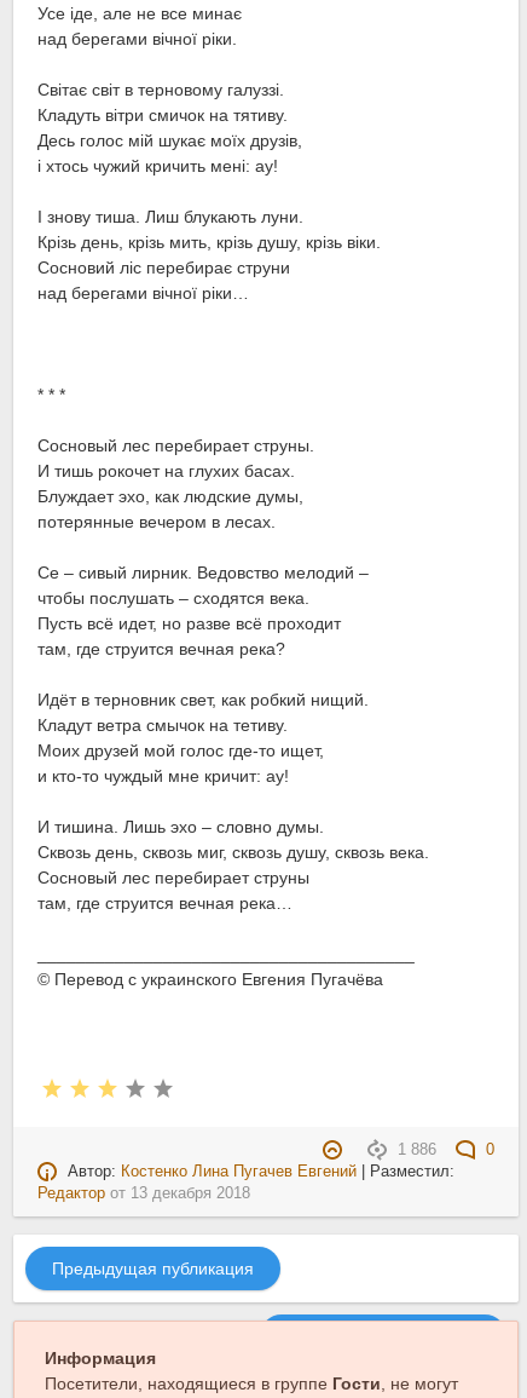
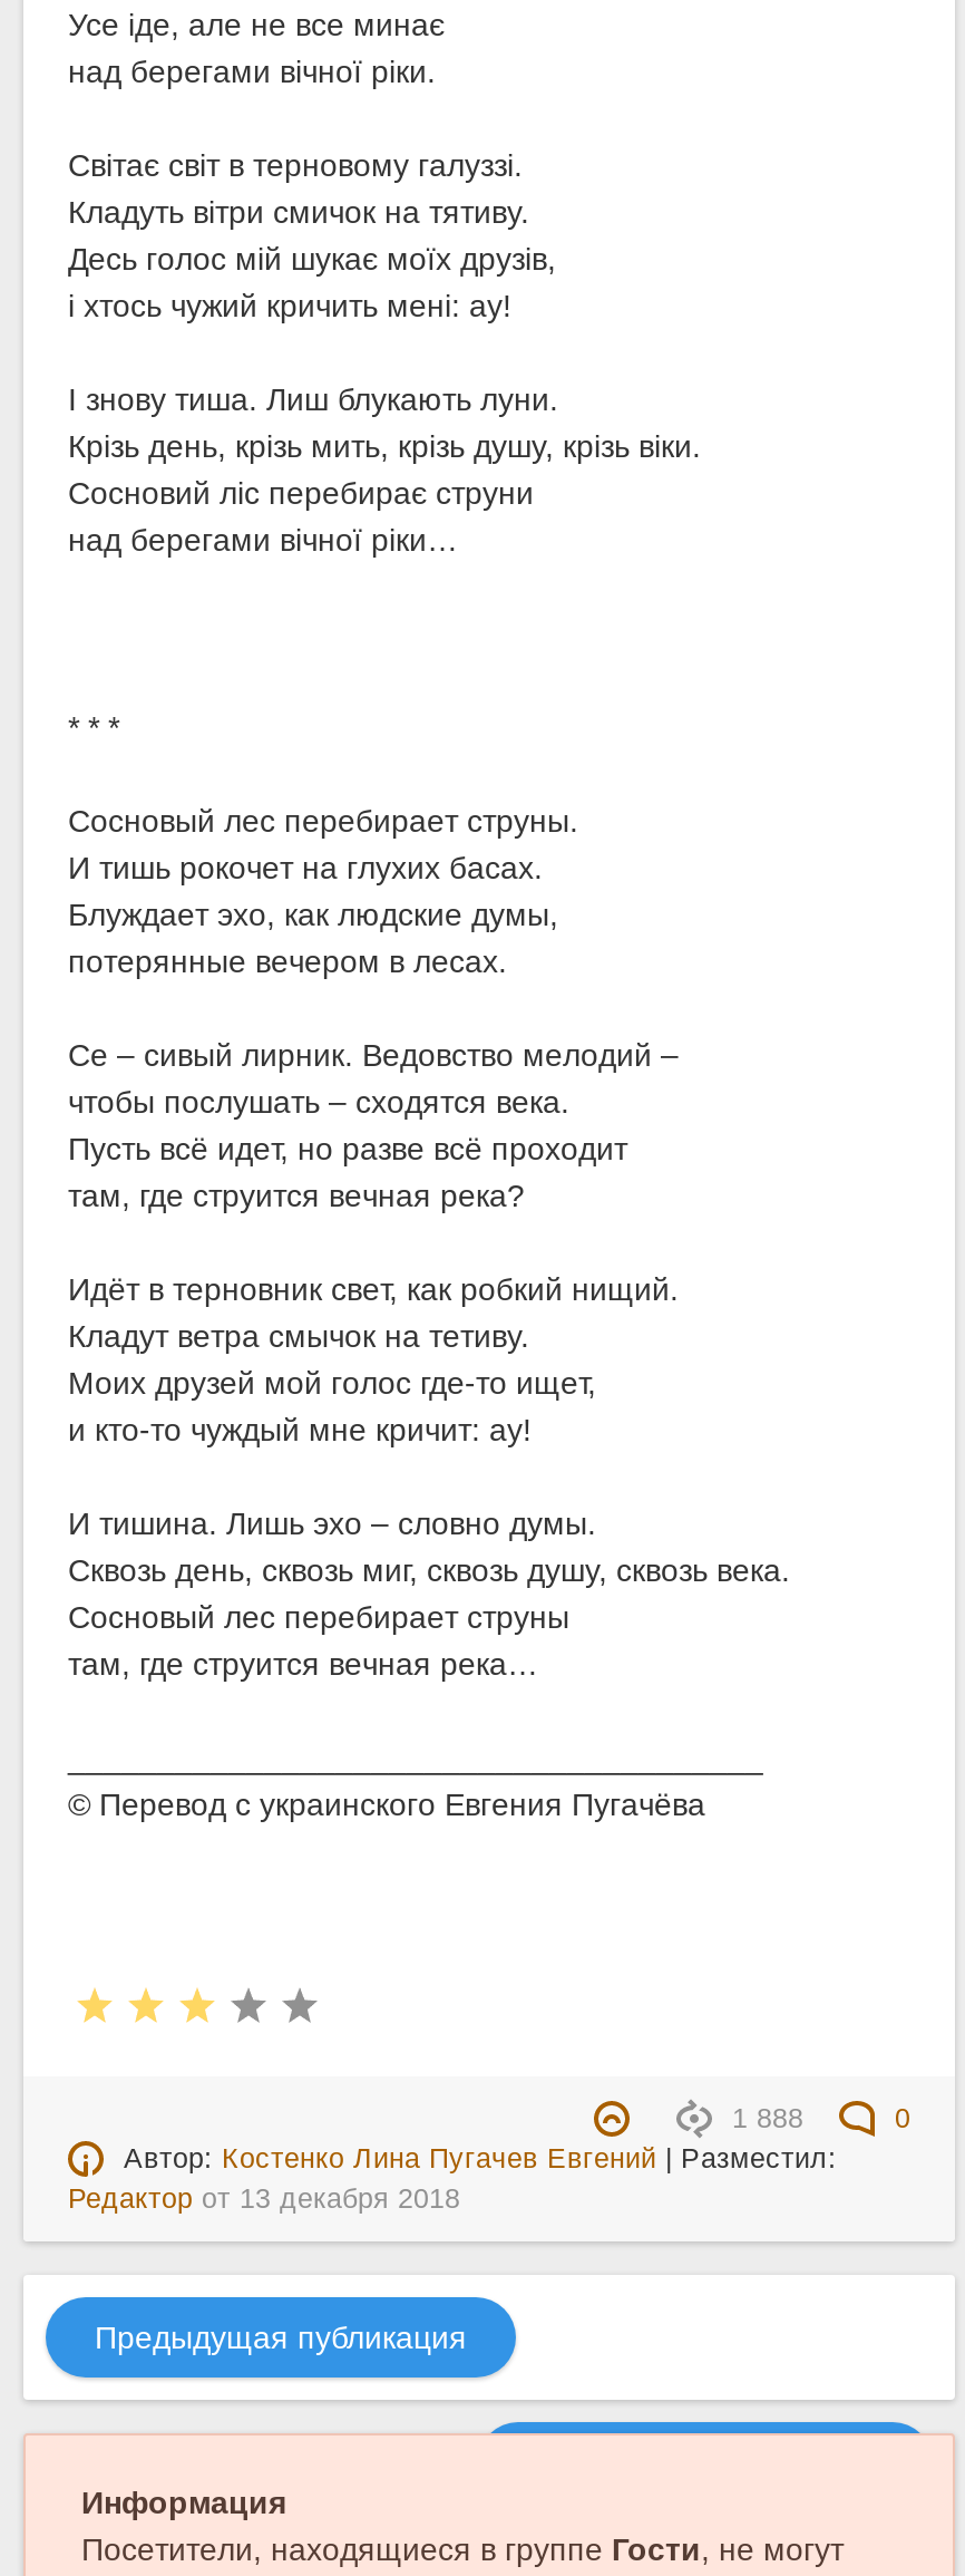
[393,1142,436,1159] 1 886 -> [723,2104,803,2135] 1 888

